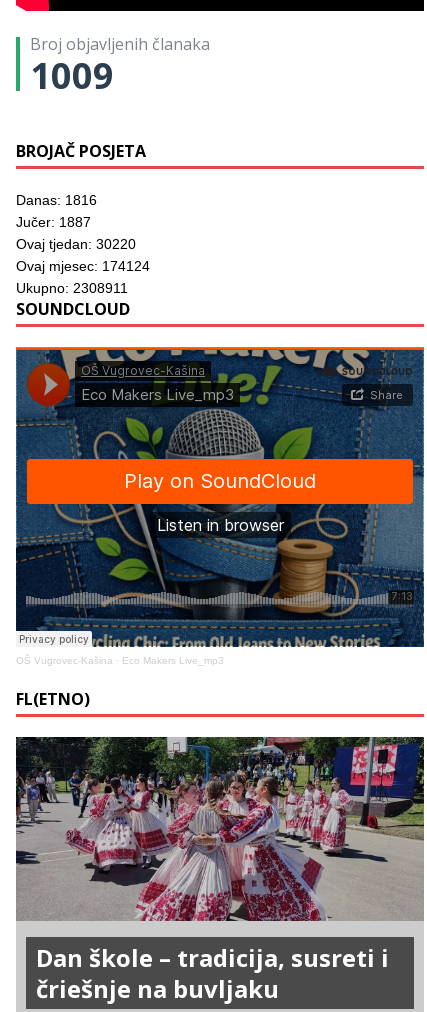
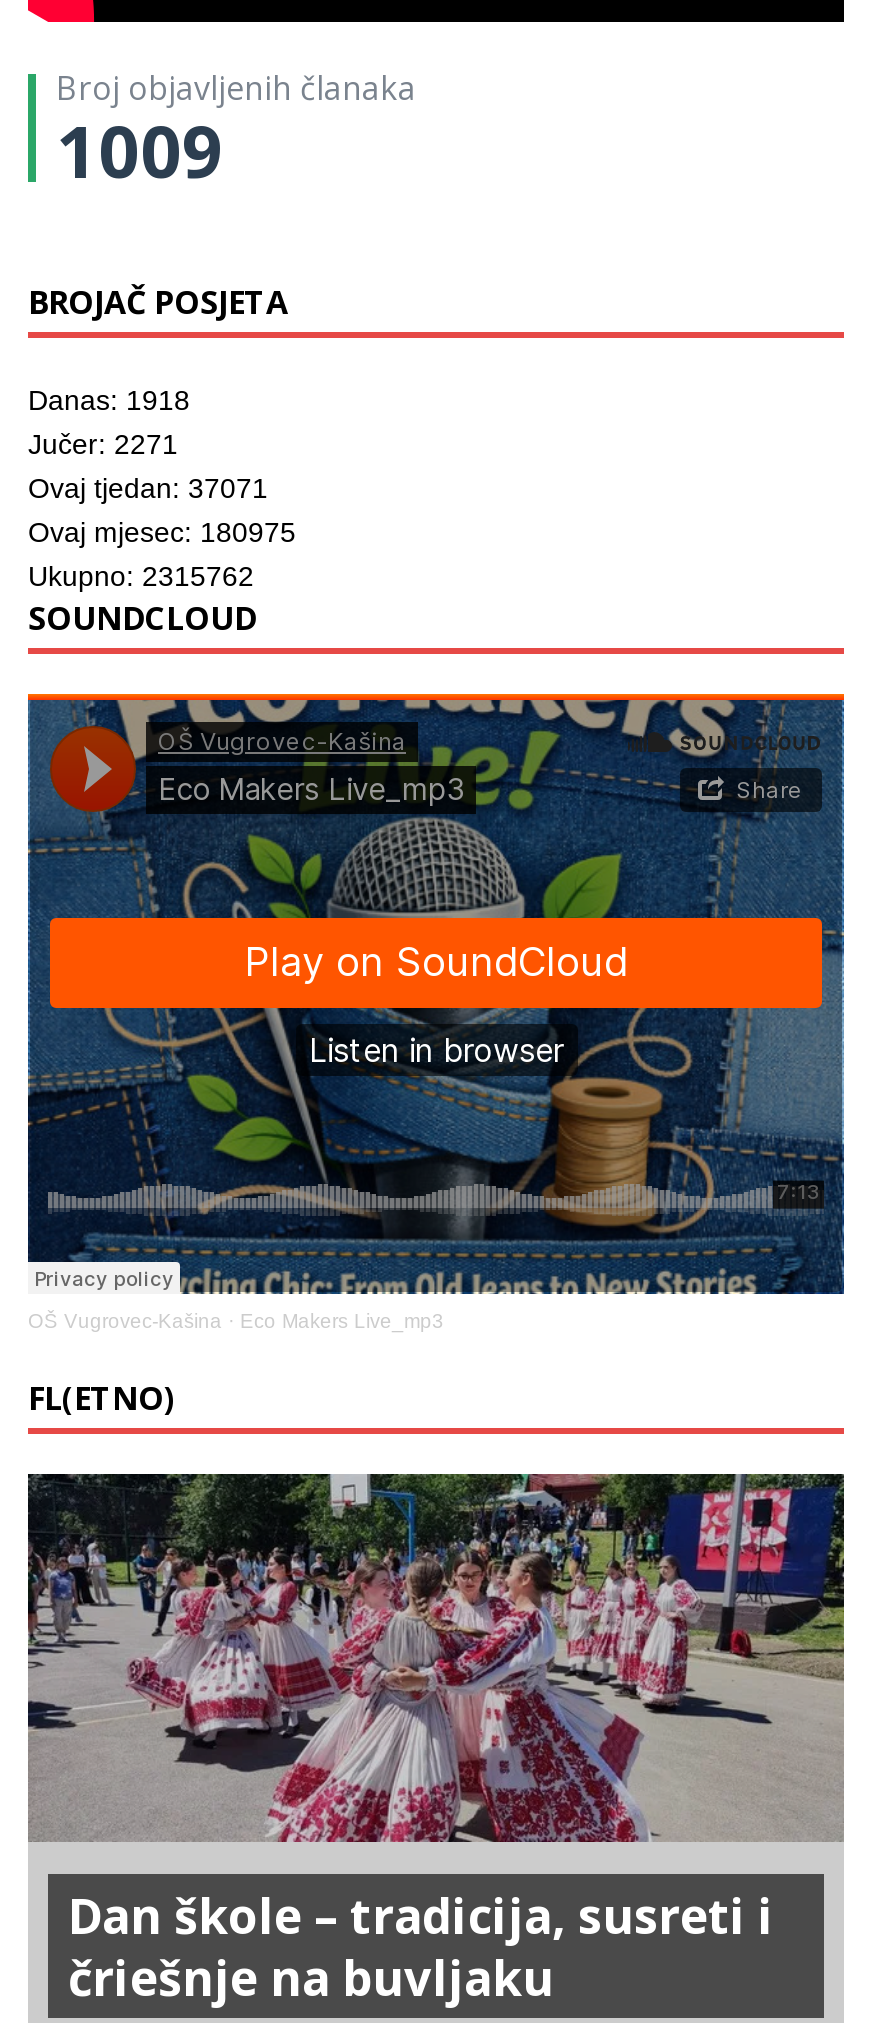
[16,192,97,208] Danas: 1816 -> [28,384,190,416] Danas: 1918
[16,214,91,230] Jučer: 1887 -> [28,428,178,460] Jučer: 2271
[16,236,136,252] Ovaj tjedan: 30220 -> [28,472,268,504] Ovaj tjedan: 37071
[16,258,150,274] Ovaj mjesec: 174124 -> [28,516,296,548] Ovaj mjesec: 180975
[16,280,128,296] Ukupno: 2308911 -> [28,560,254,592] Ukupno: 2315762

